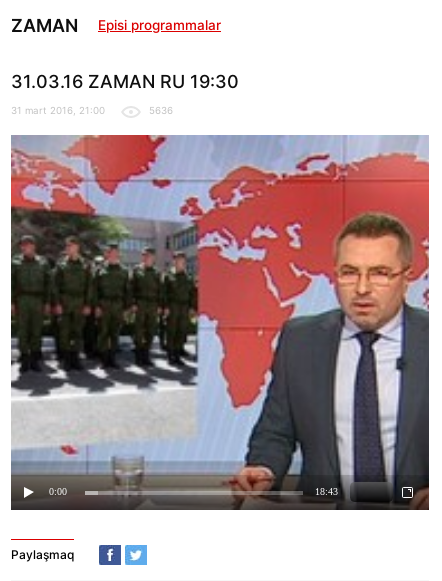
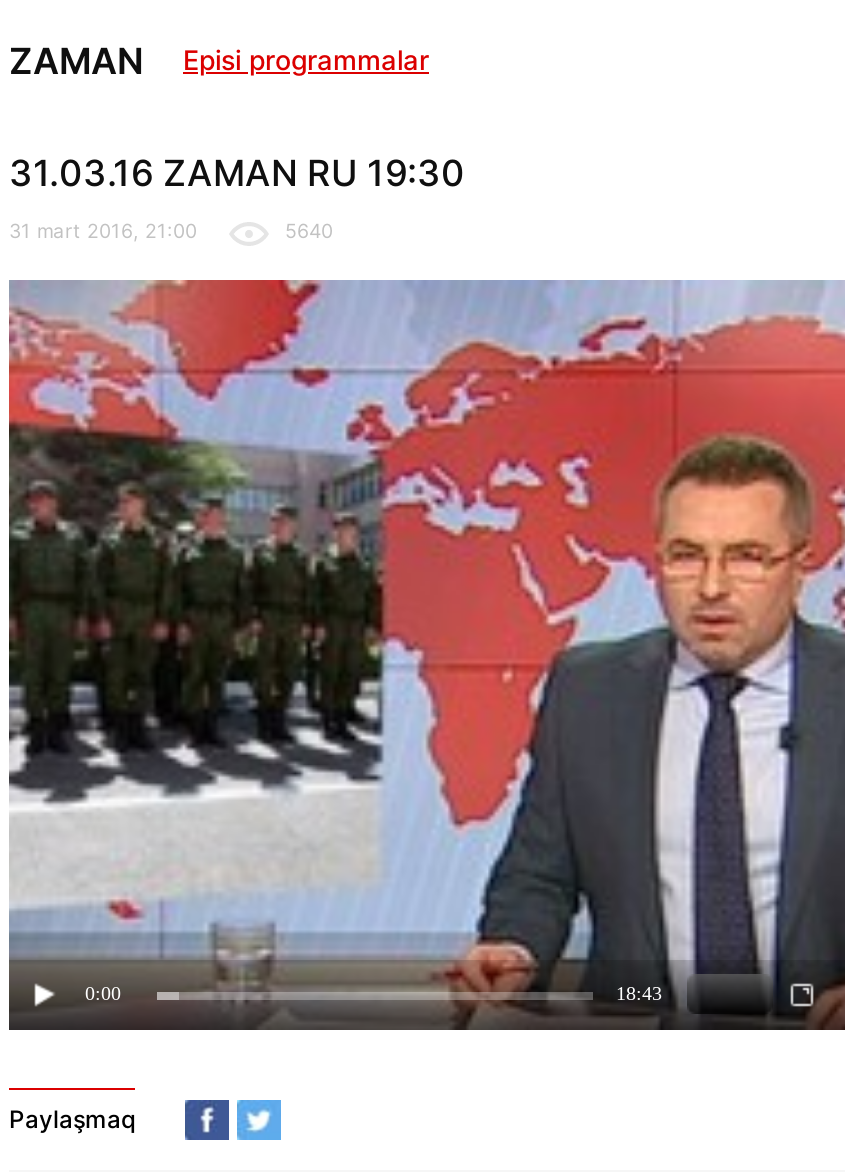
[149,105,173,116] 5636 -> [285,220,333,242] 5640

